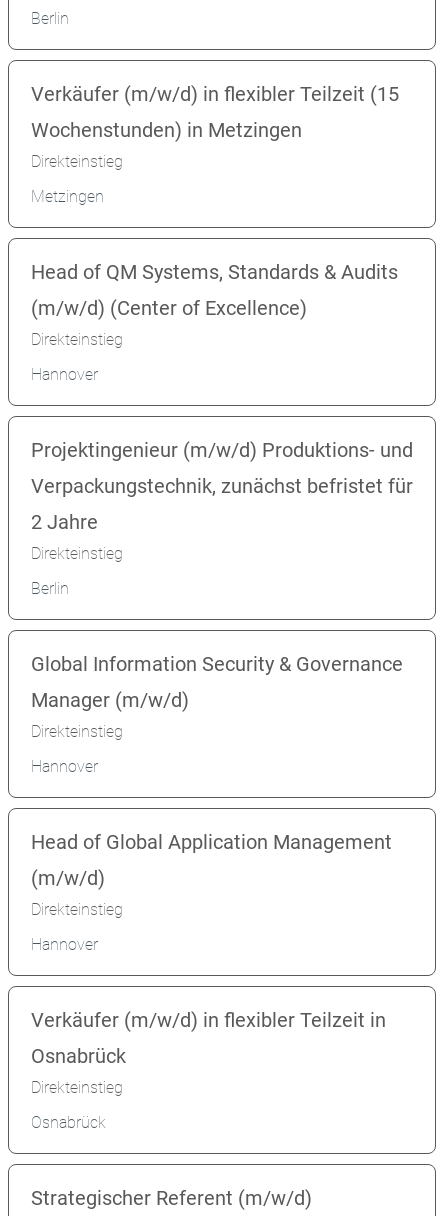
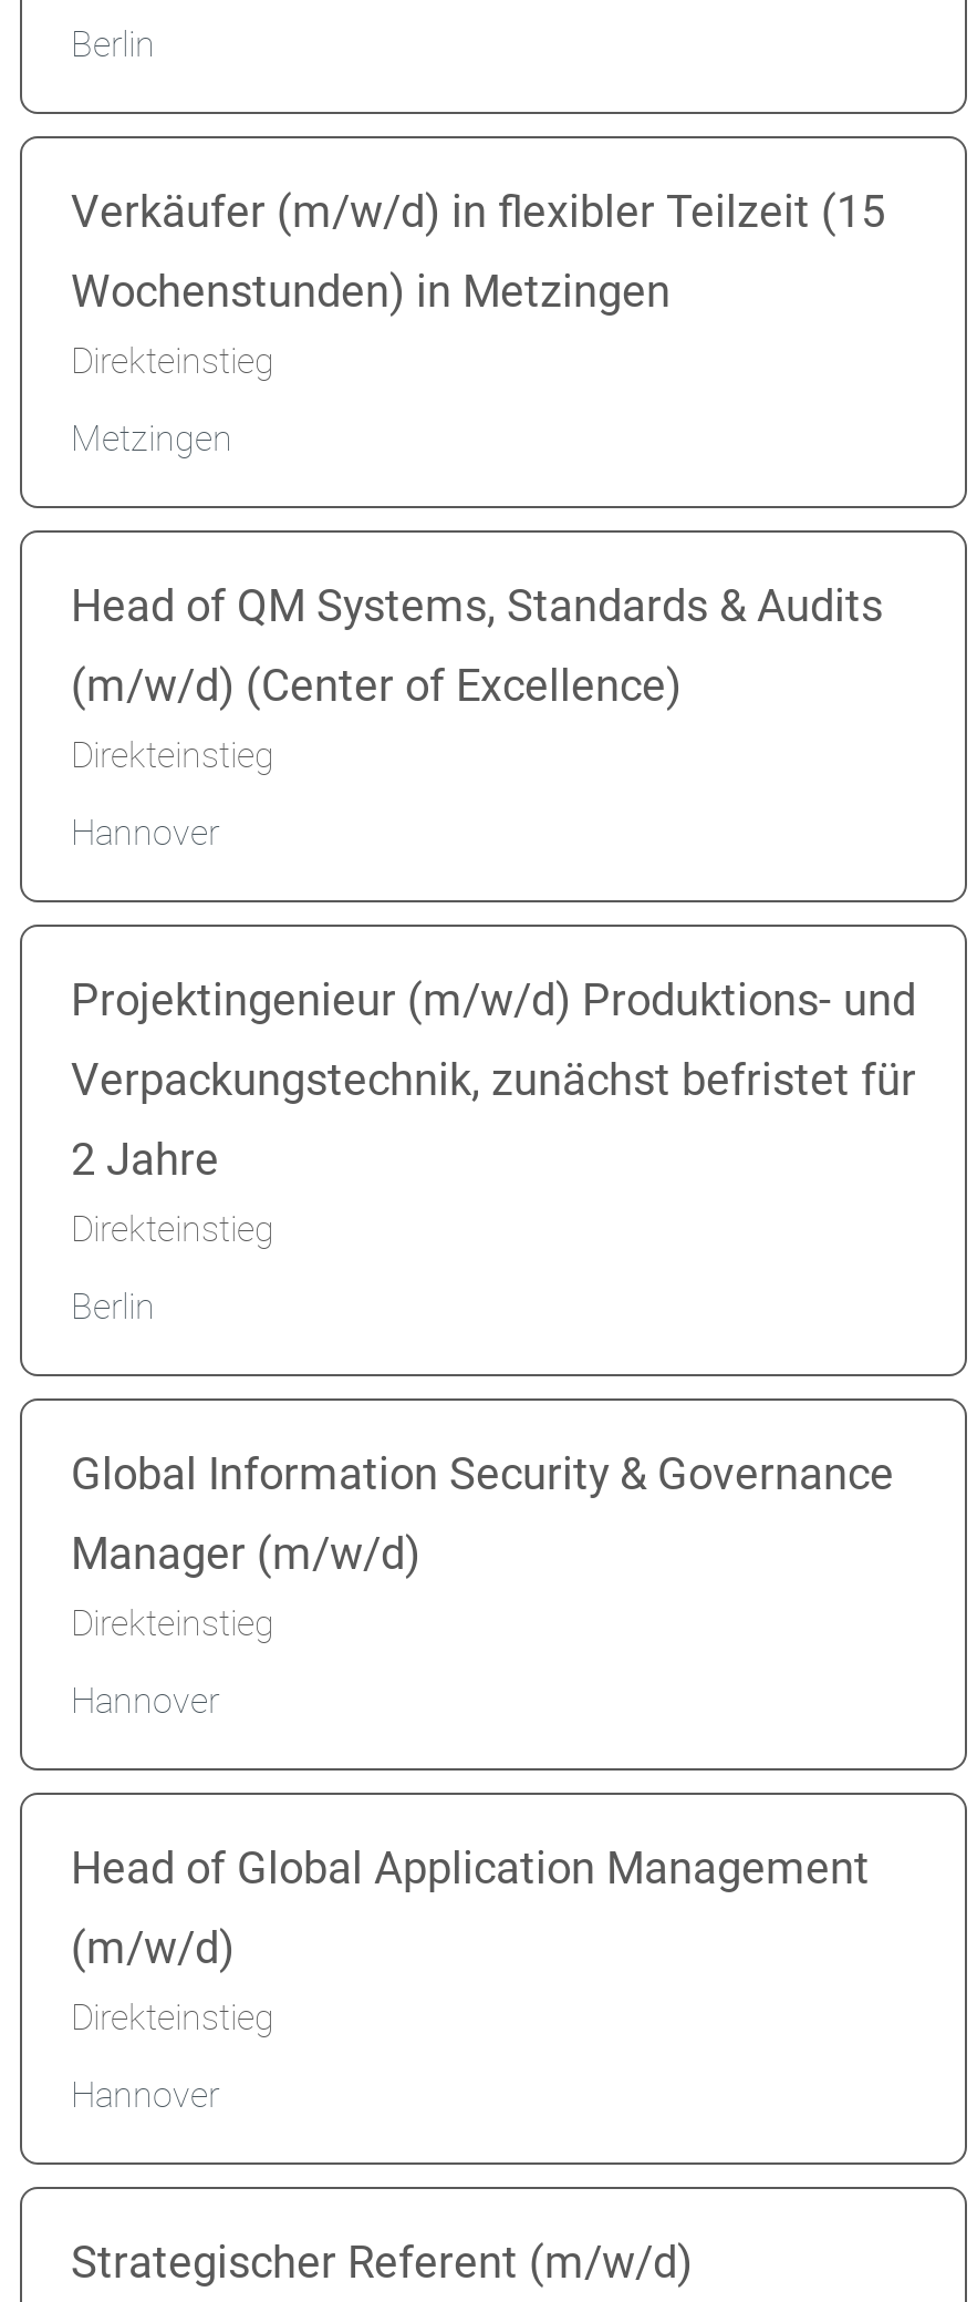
[31,1008,386,1132] Verkäufer (m/w/d) in flexibler Teilzeit in | Osnabrück | Direkteinstieg | Osnabrück -> none

